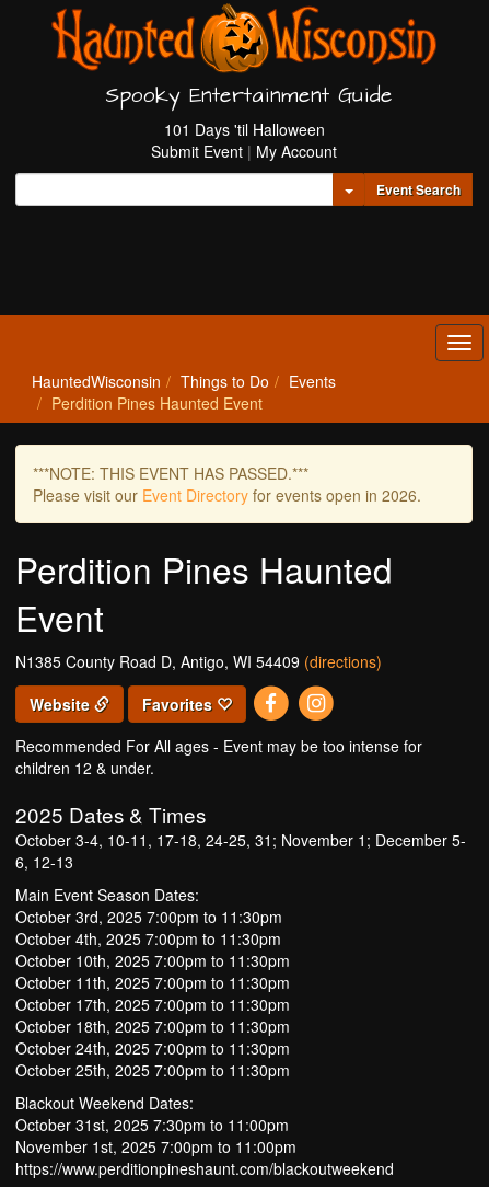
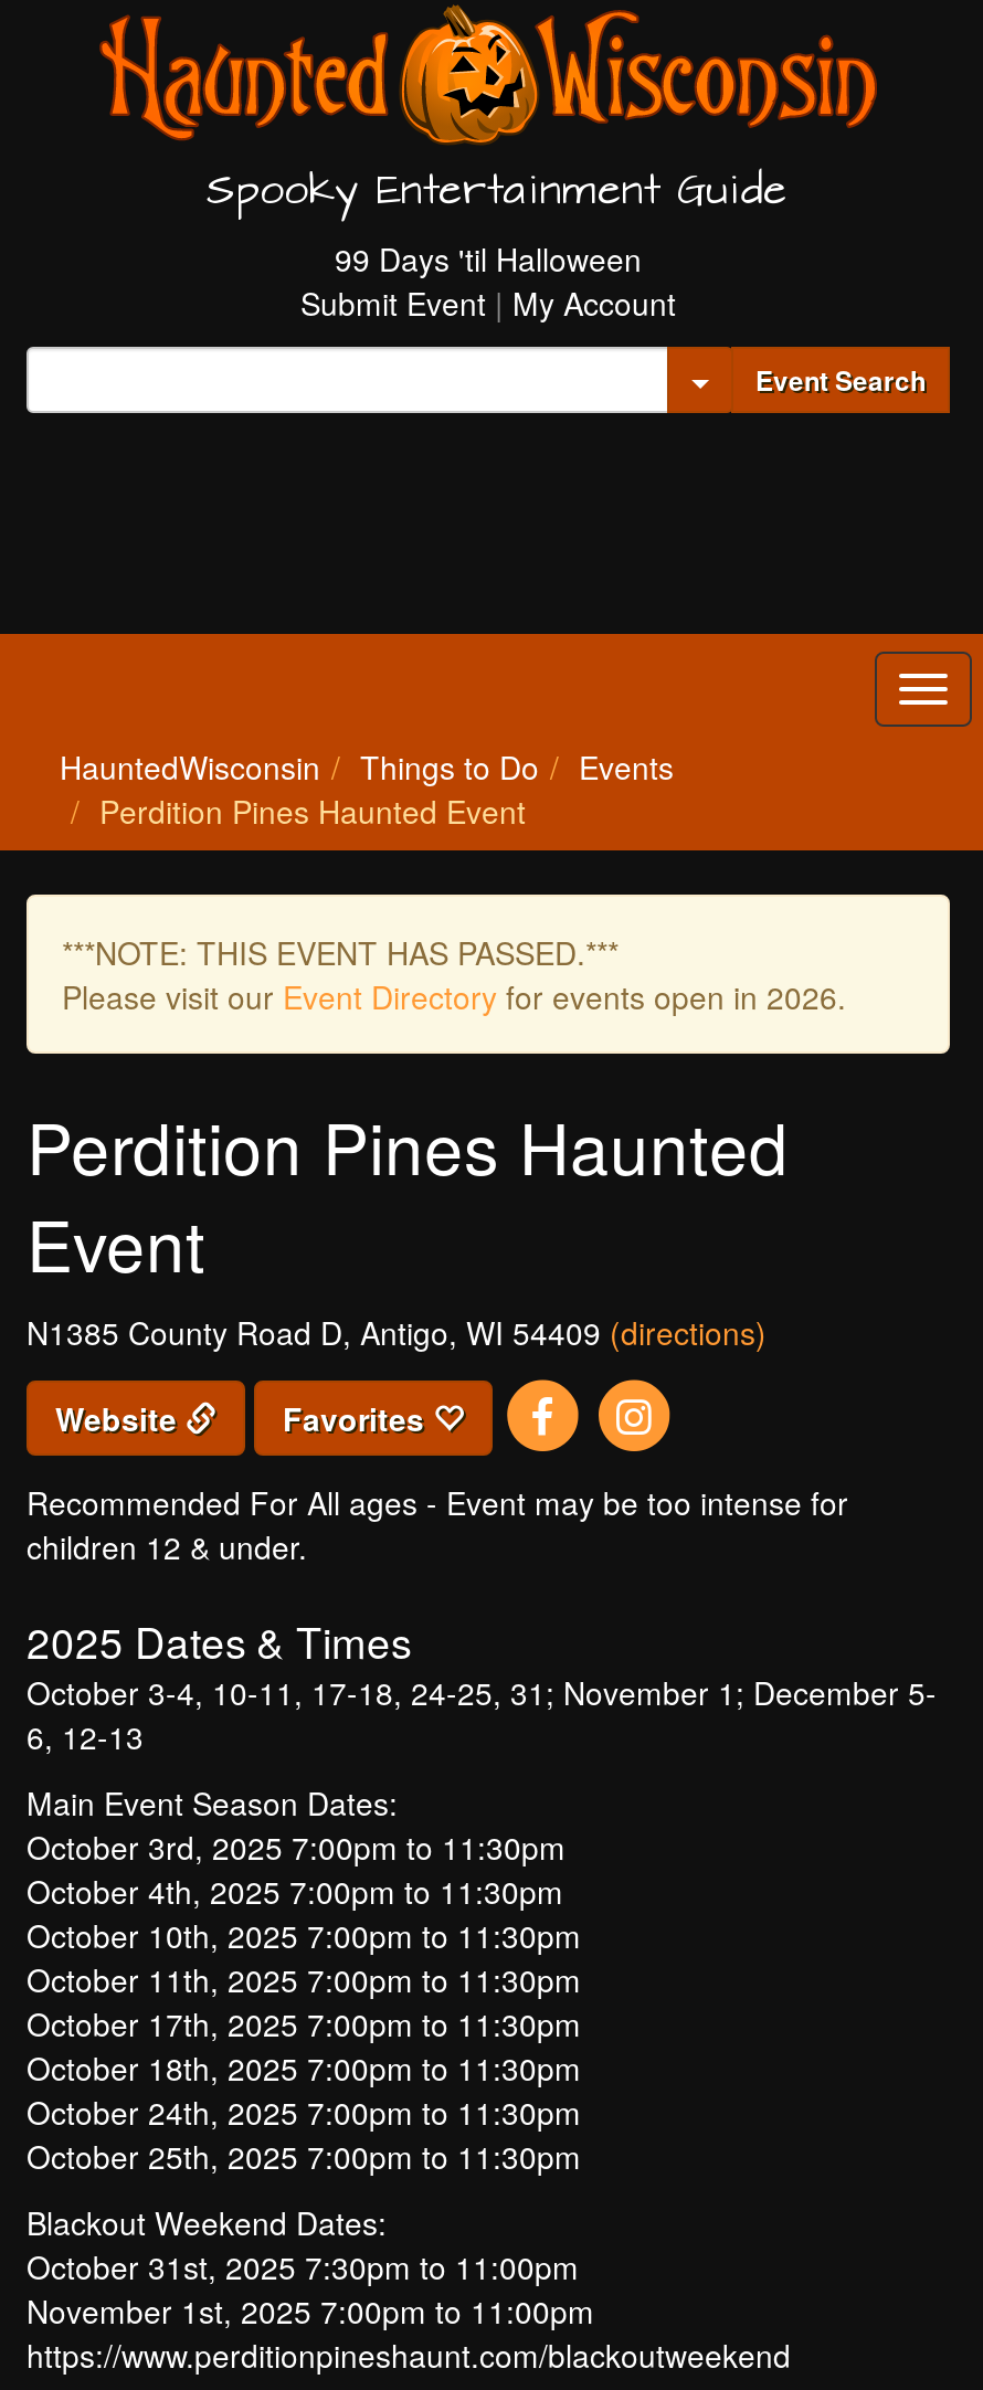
[164,118,324,140] 101 Days 'til Halloween -> [335,236,642,281] 99 Days 'til Halloween

